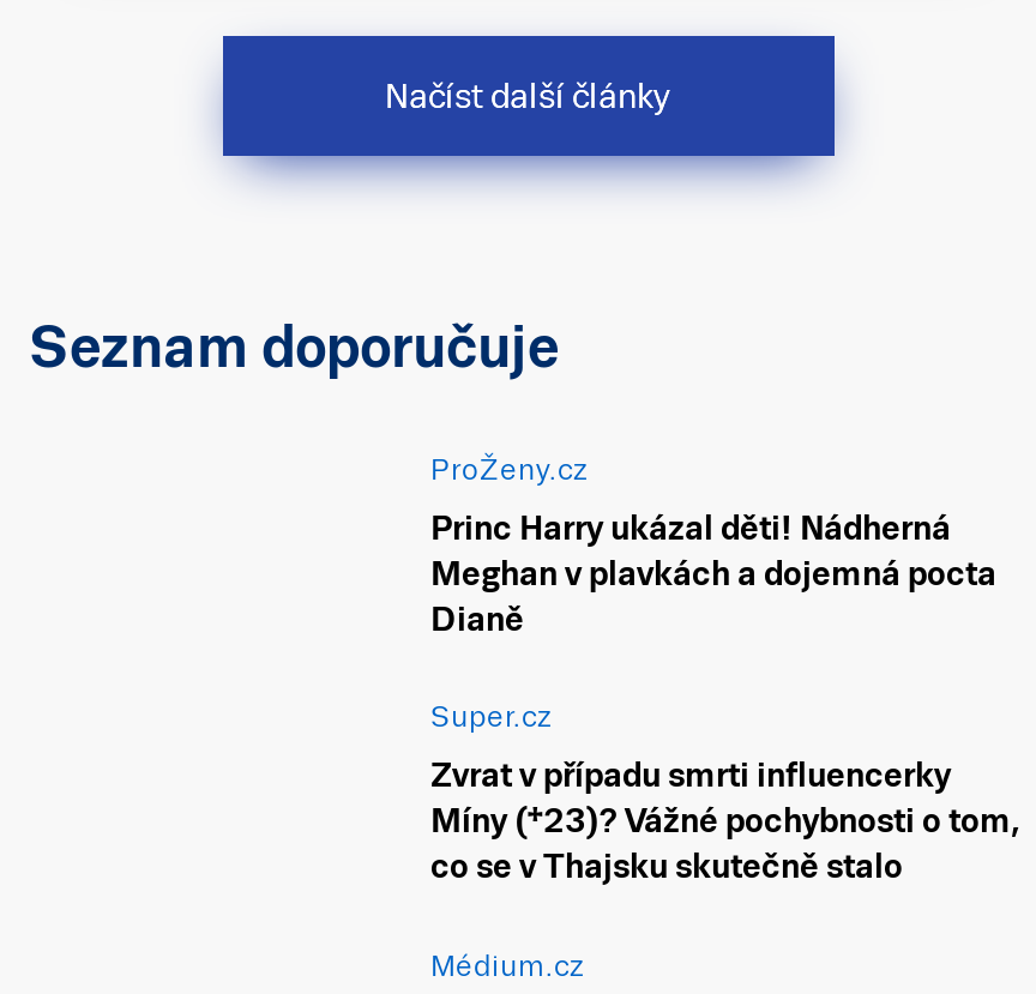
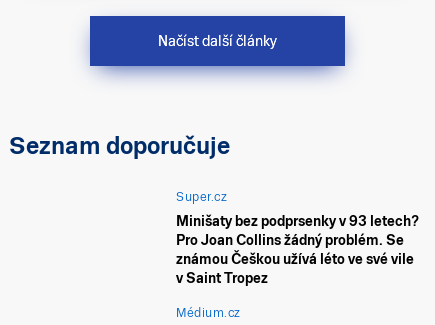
[430,453,996,638] ProŽeny.cz | Princ Harry ukázal děti! Nádherná | Meghan v plavkách a dojemná pocta | Dianě -> none
[430,756,1020,886] Zvrat v případu smrti influencerky | Míny (†23)? Vážné pochybnosti o tom, | co se v Thajsku skutečně stalo -> [176,213,419,286] Minišaty bez podprsenky v 93 letech? | Pro Joan Collins žádný problém. Se | známou Češkou užívá léto ve své vile | v Saint Tropez

